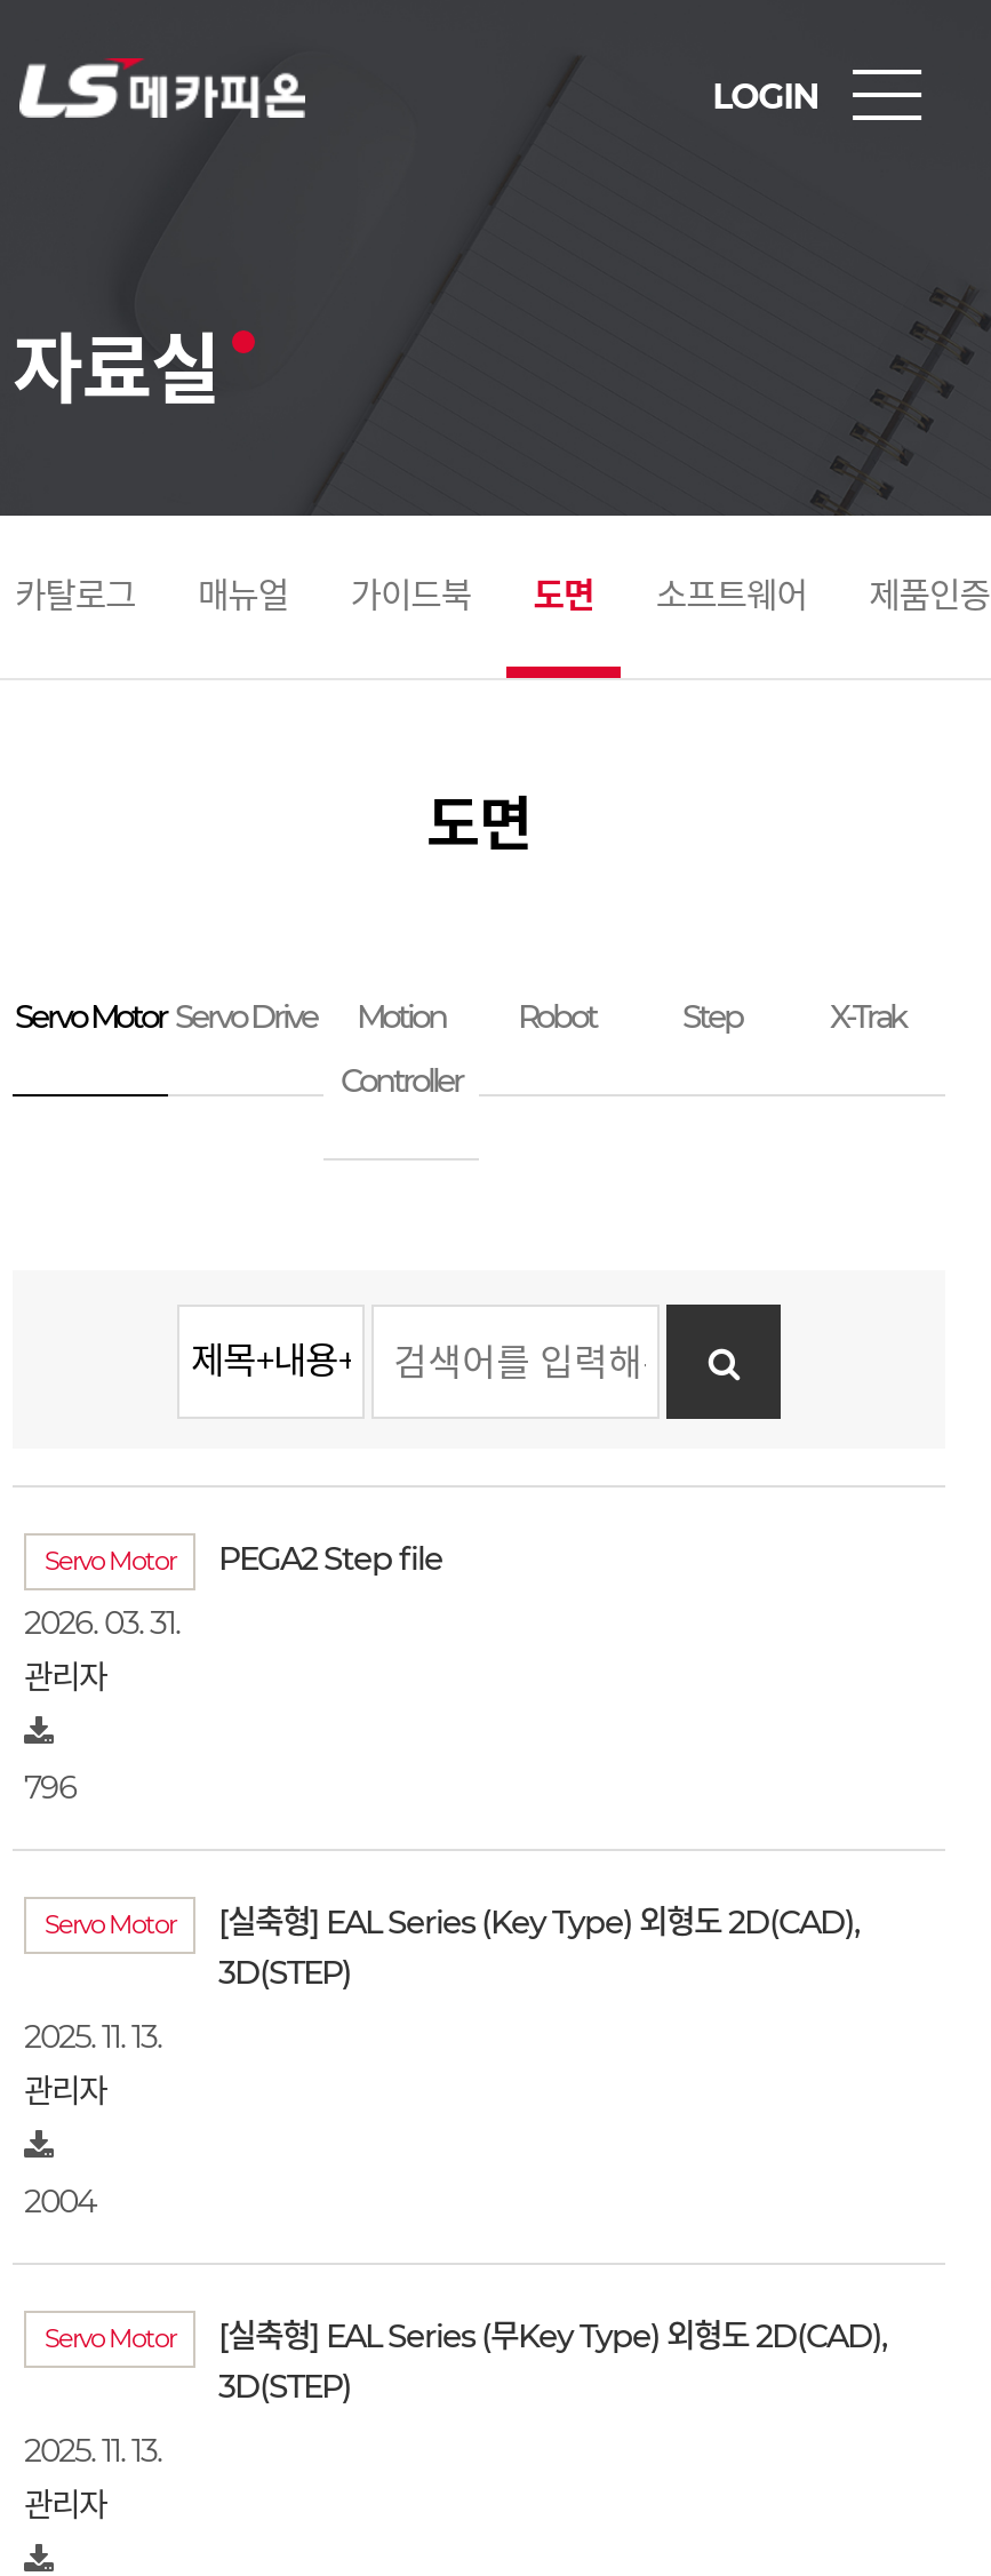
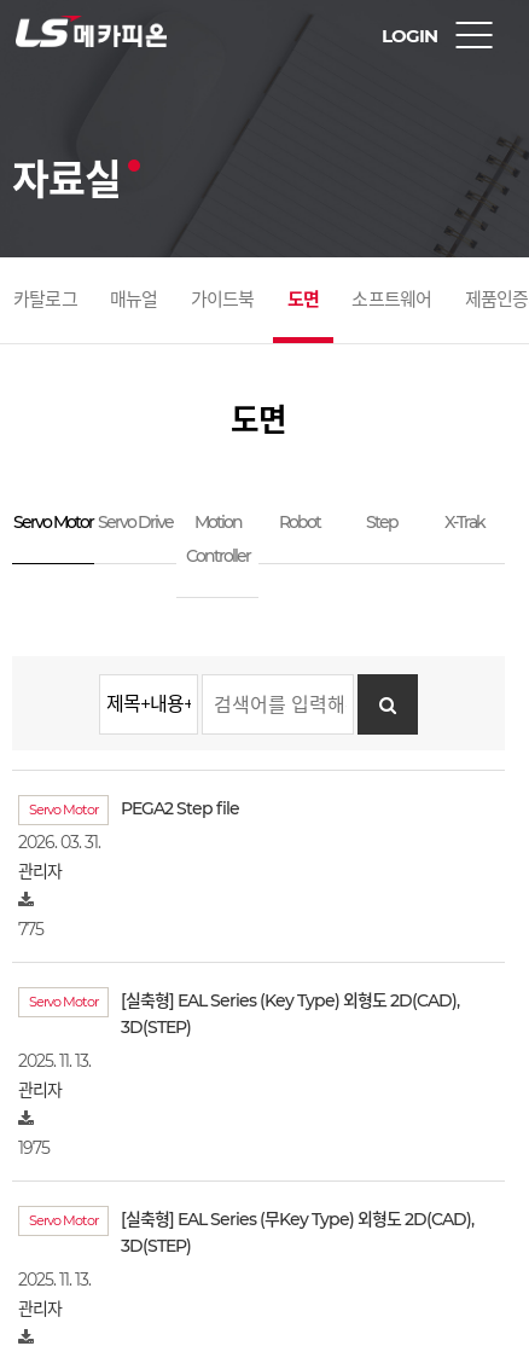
[24,1766,77,1808] 796 -> [18,918,43,940] 775
[24,2180,95,2222] 2004 -> [18,1137,50,1159] 1975

